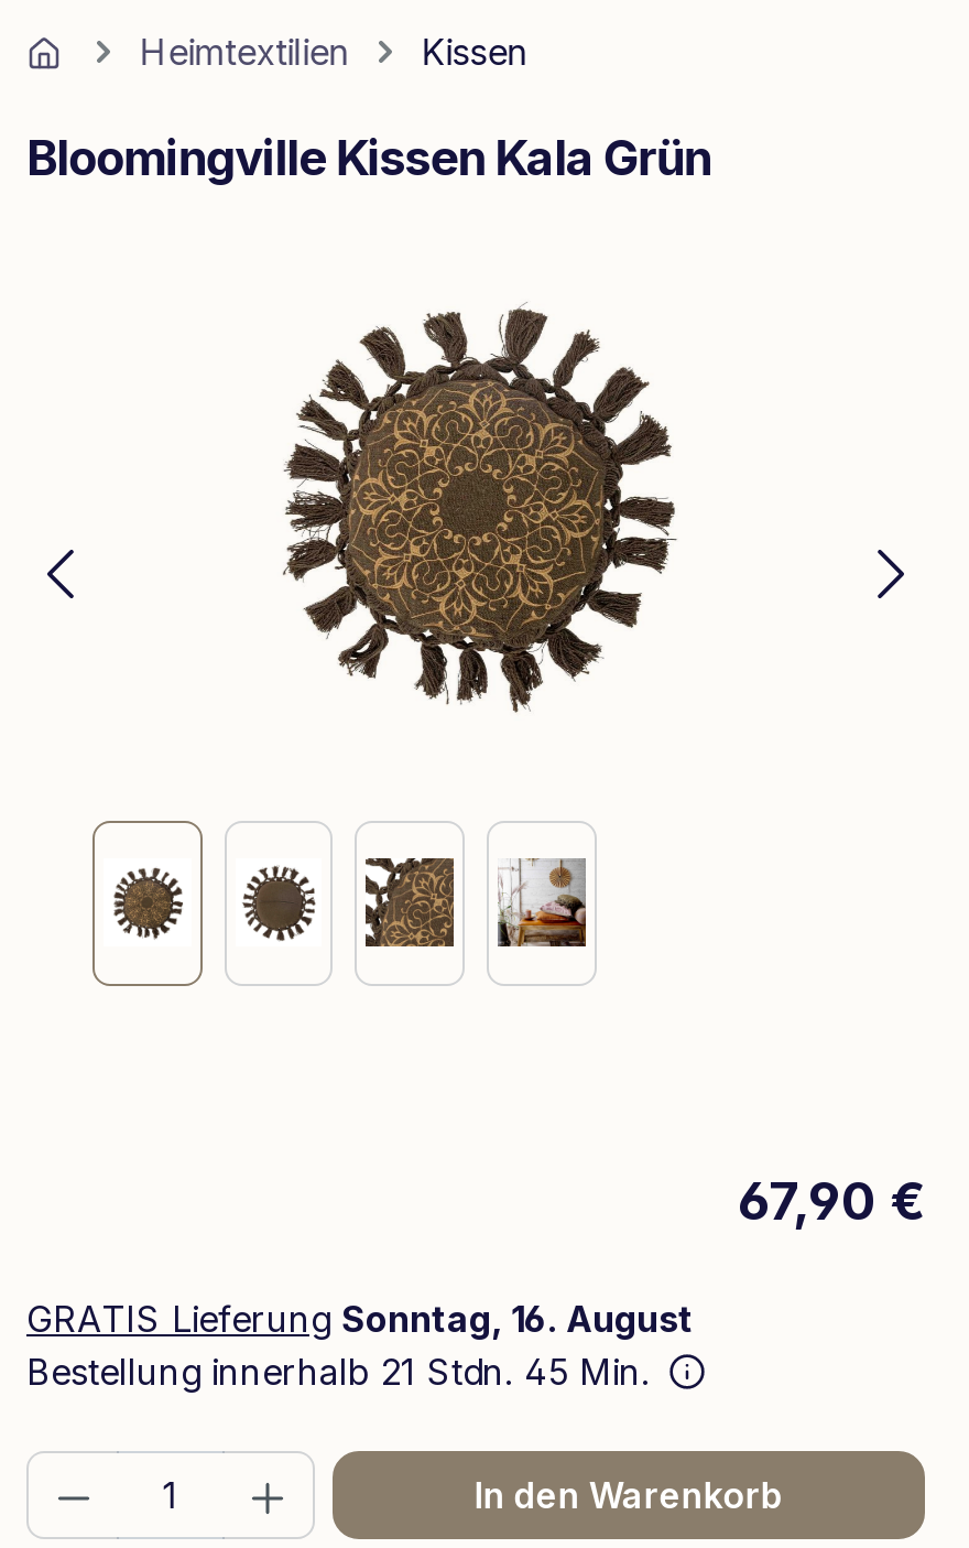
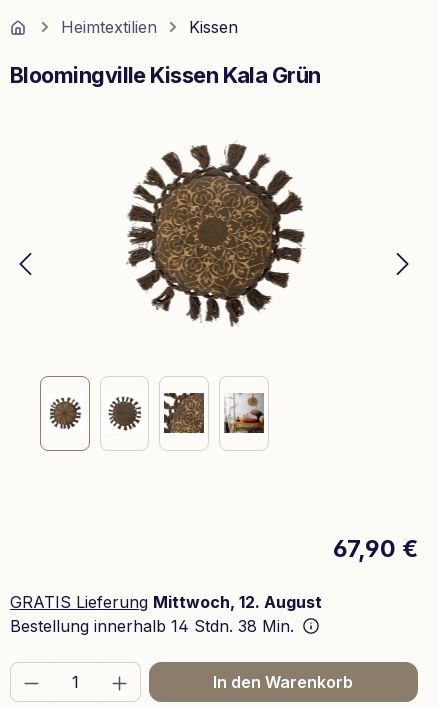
[26,1296,694,1340] GRATIS Lieferung Sonntag, 16. August -> [10,592,322,612] GRATIS Lieferung Mittwoch, 12. August
[26,1349,661,1393] Bestellung innerhalb 21 Stdn. 45 Min. -> [10,616,299,636] Bestellung innerhalb 14 Stdn. 38 Min.

